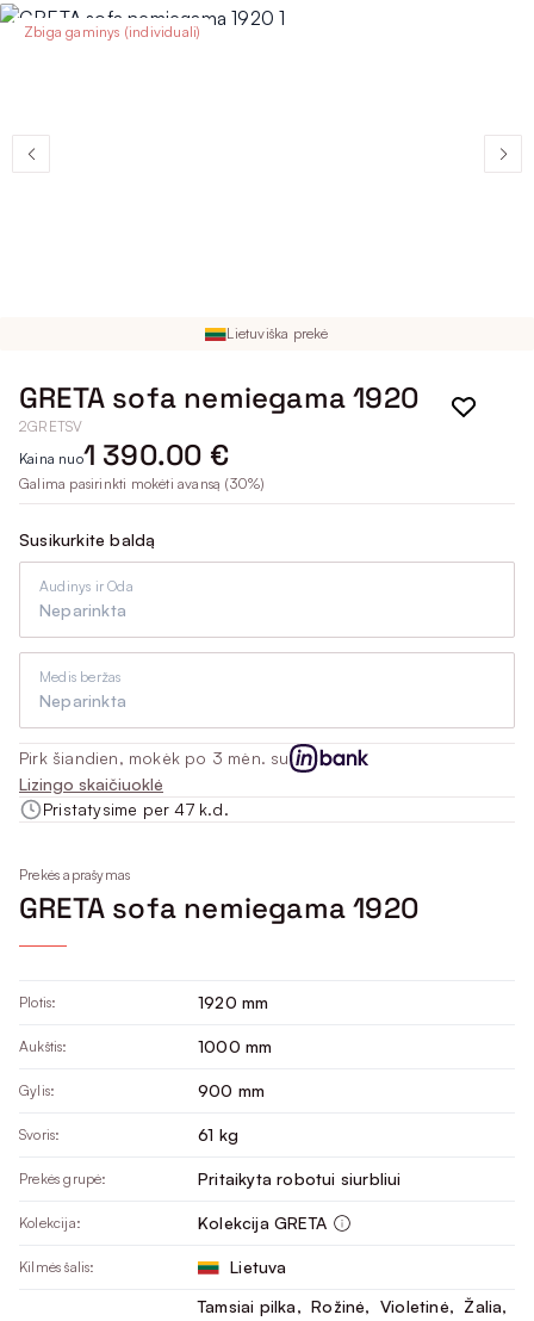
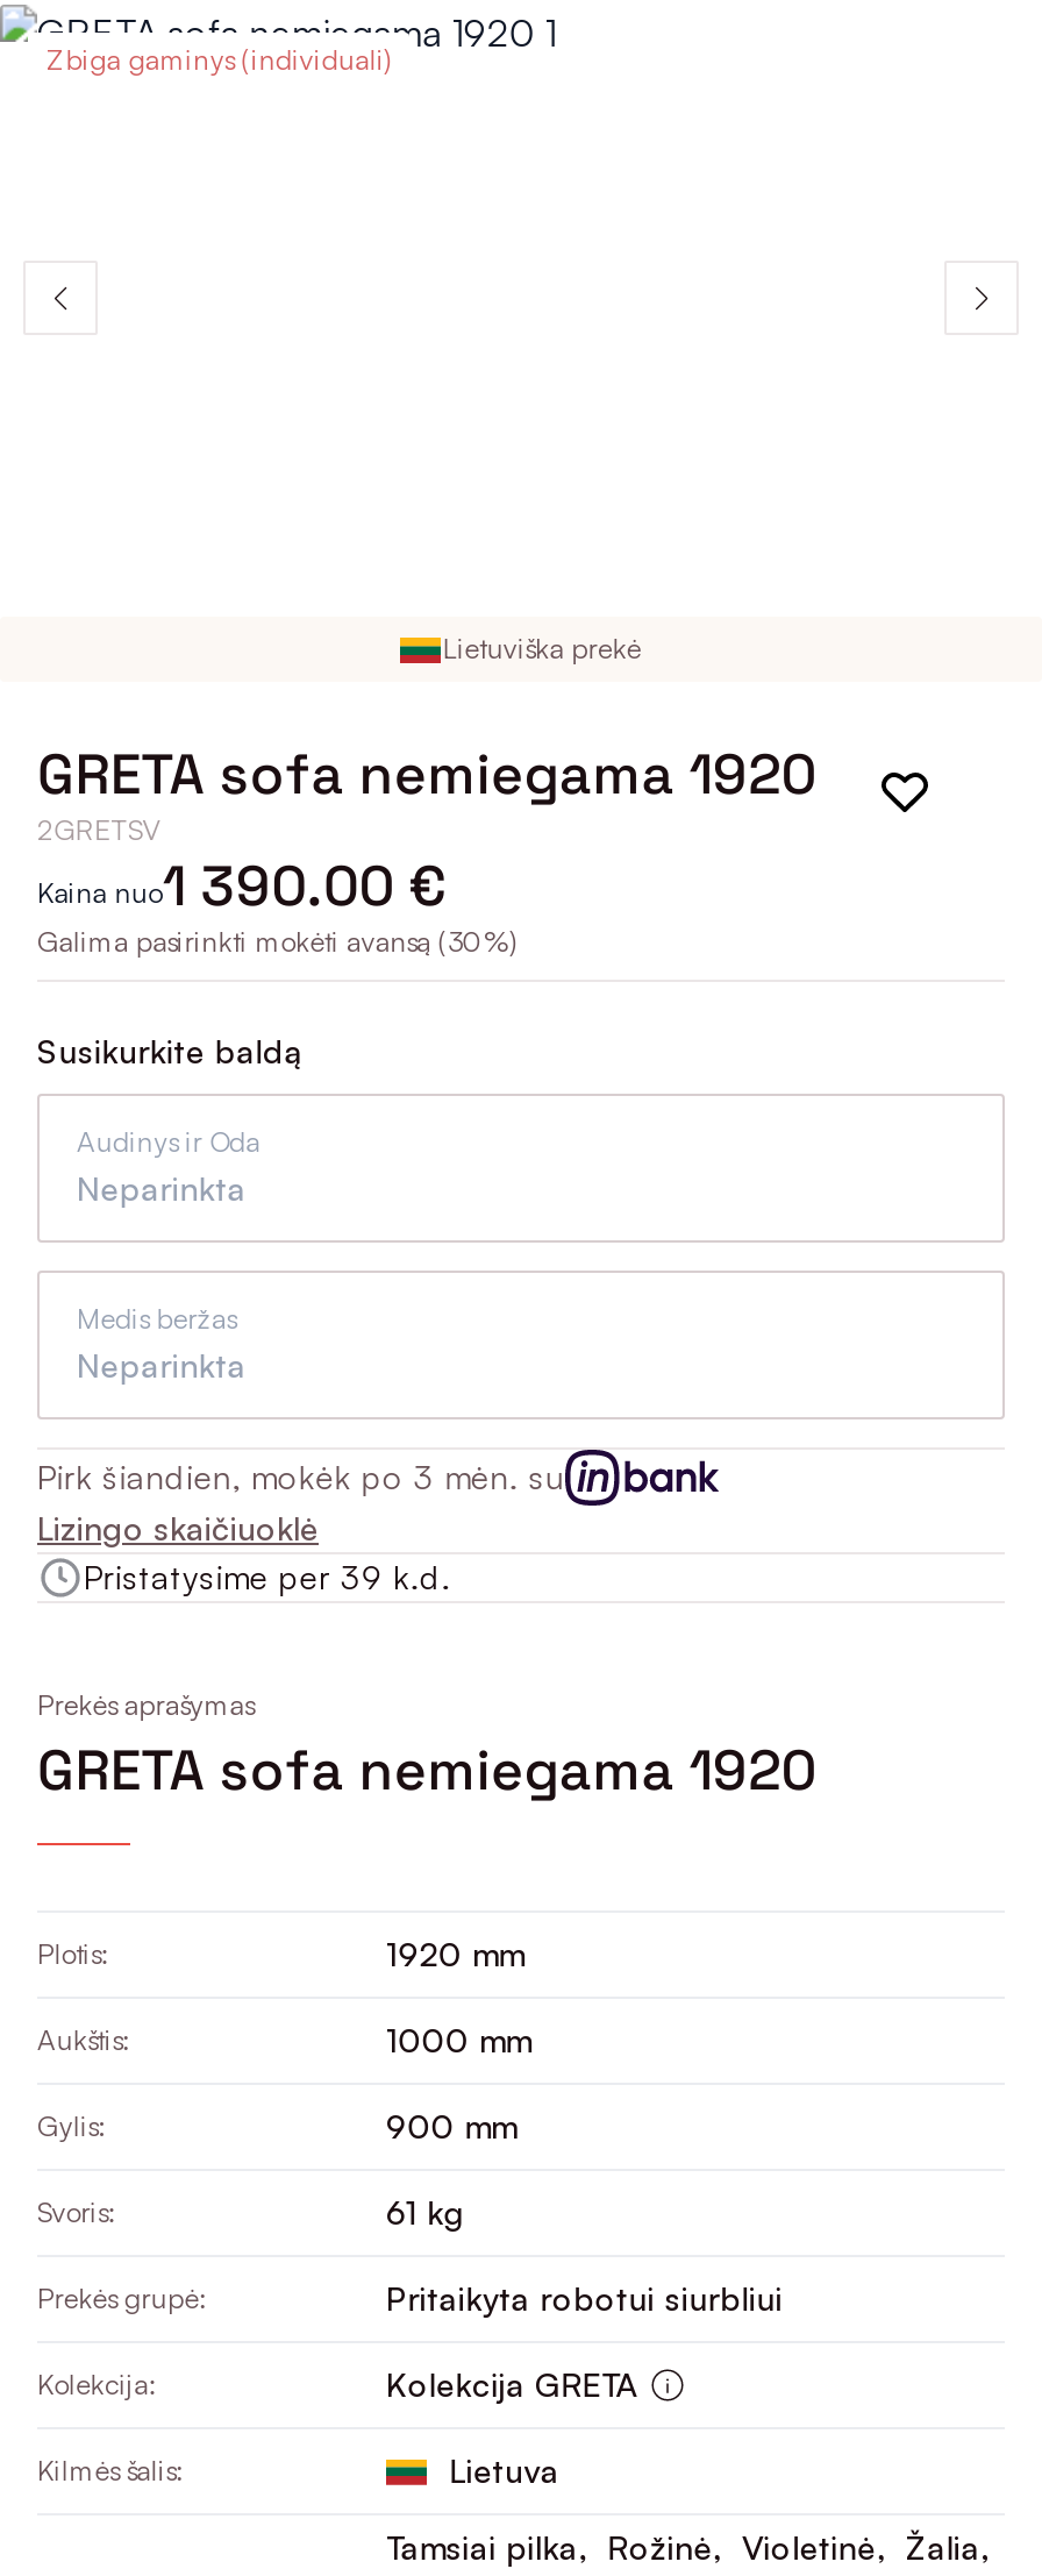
[43,799,229,819] Pristatysime per 47 k.d. -> [84,1557,451,1596] Pristatysime per 39 k.d.

